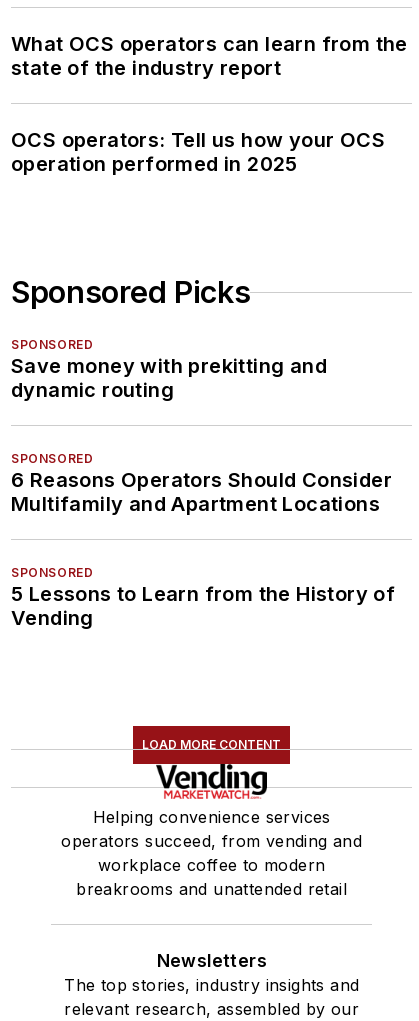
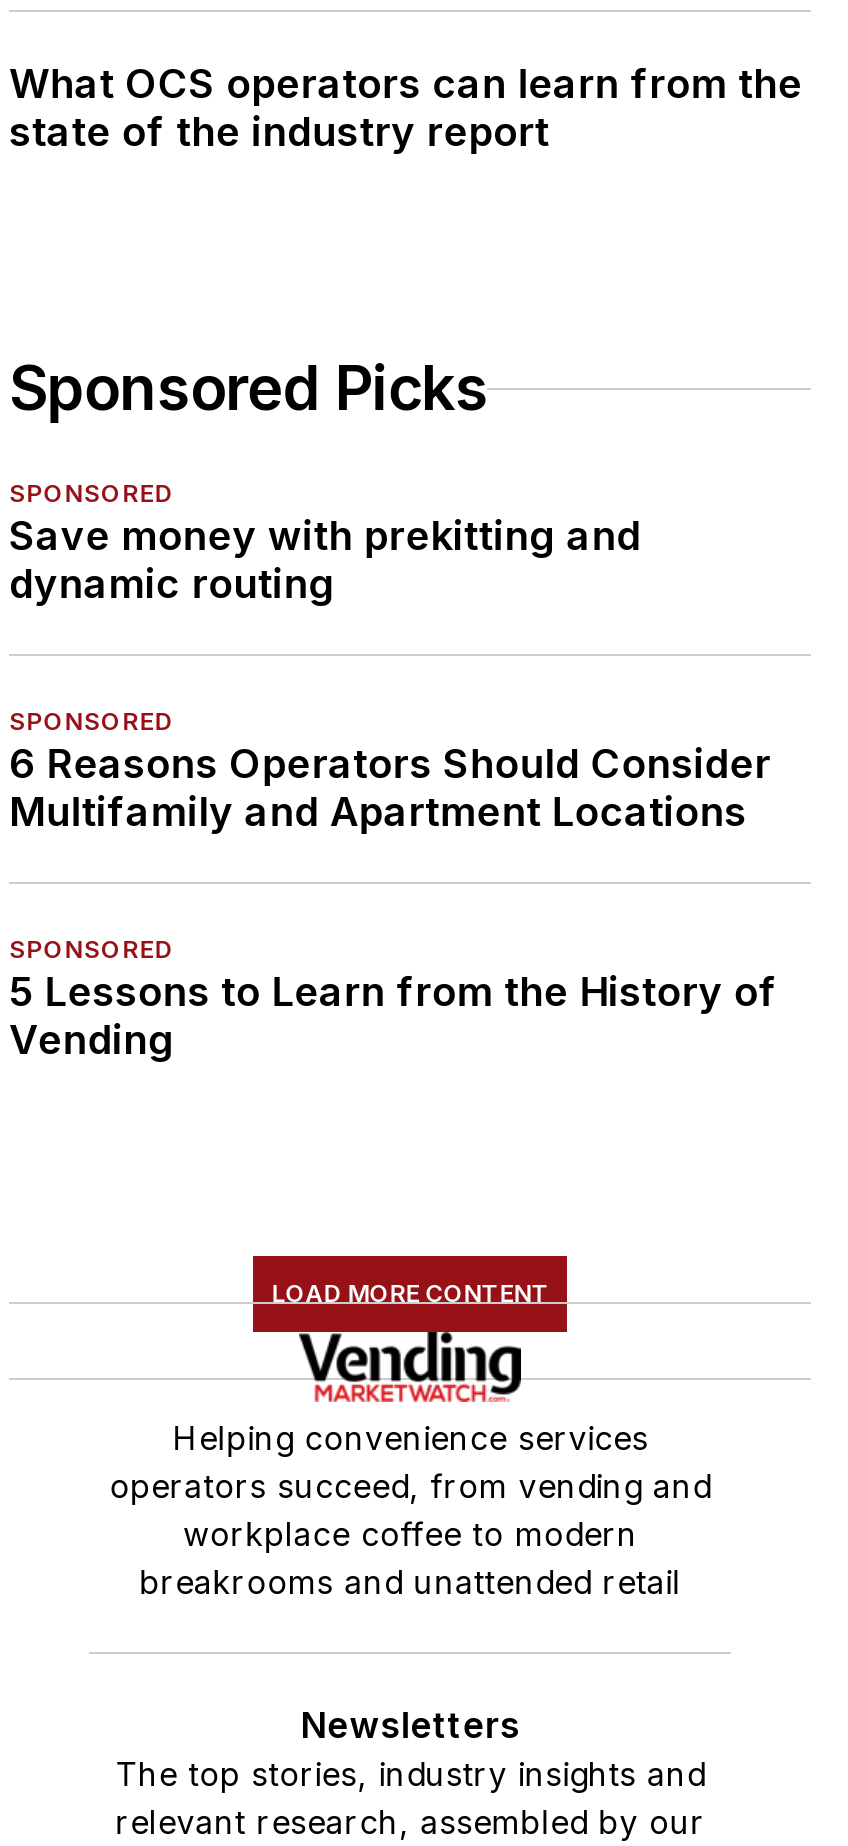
[11,128,385,176] OCS operators: Tell us how your OCS | operation performed in 2025 -> none

